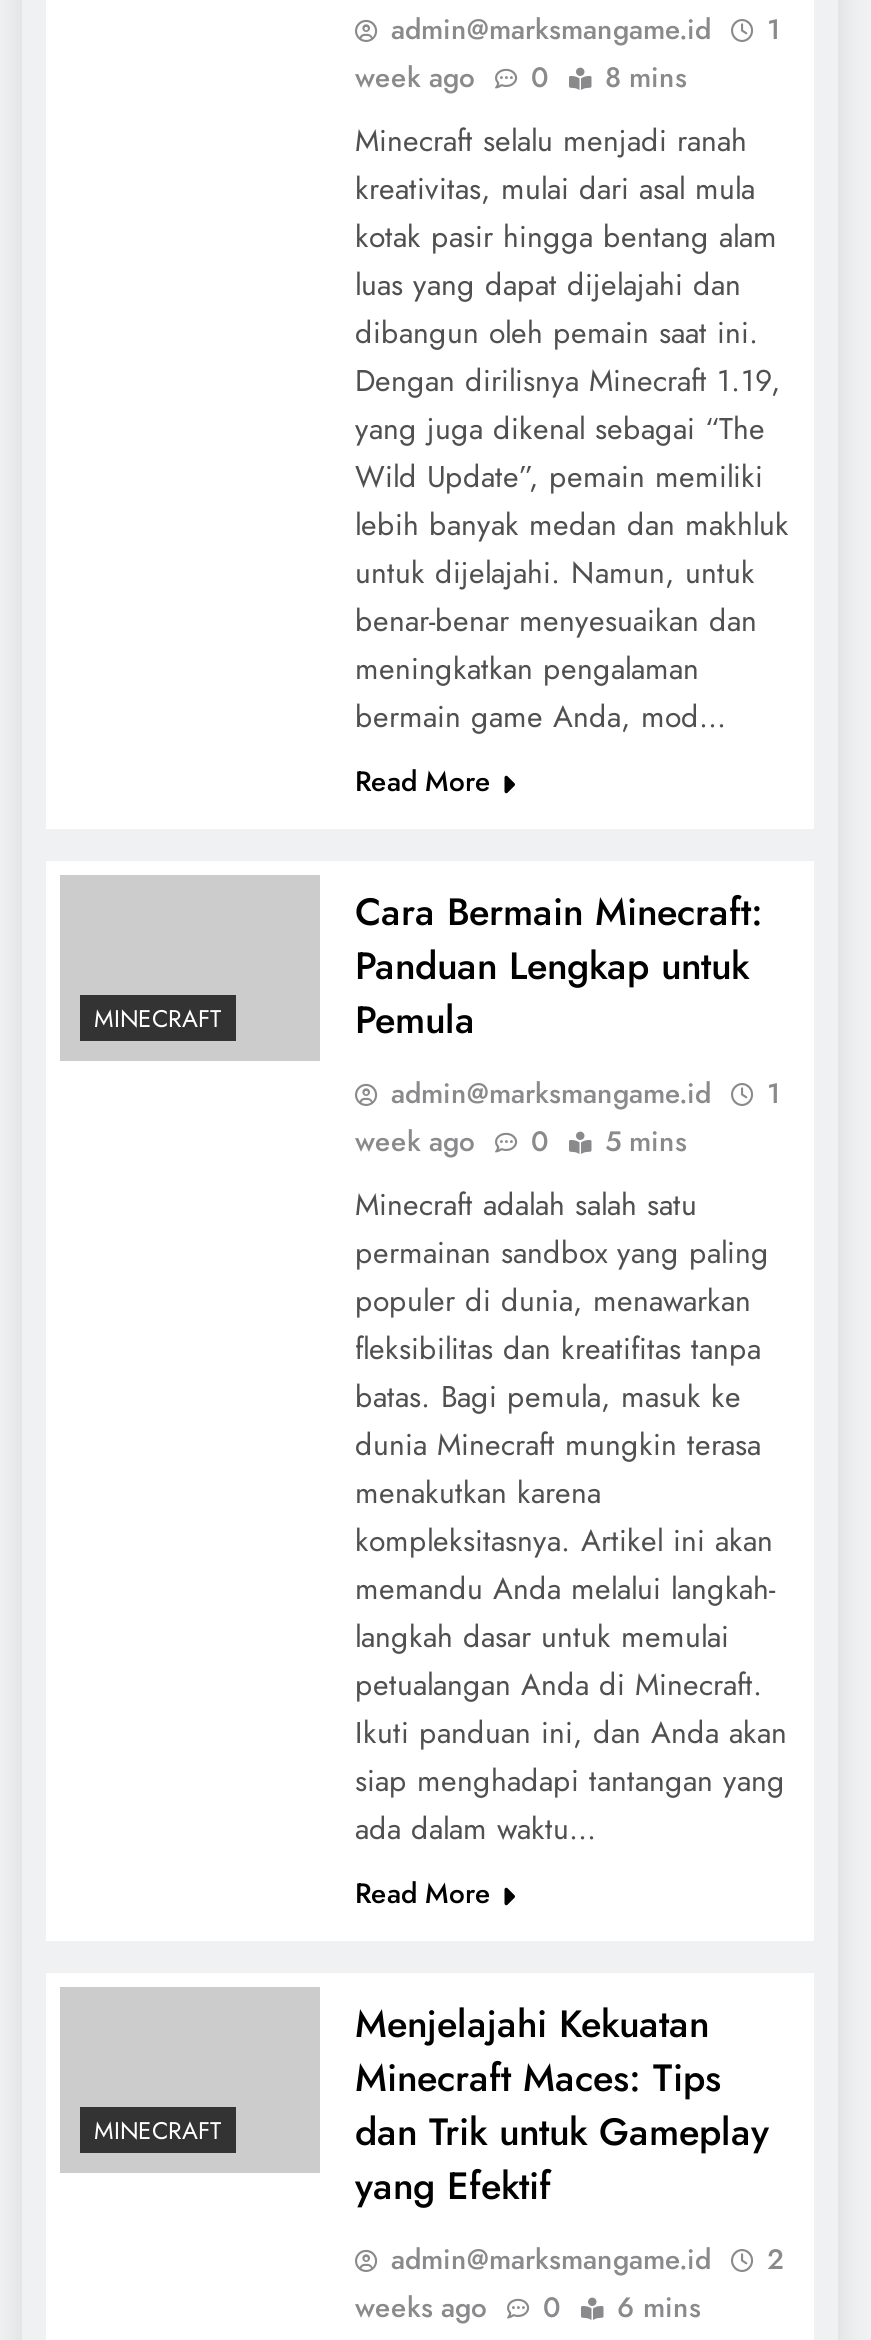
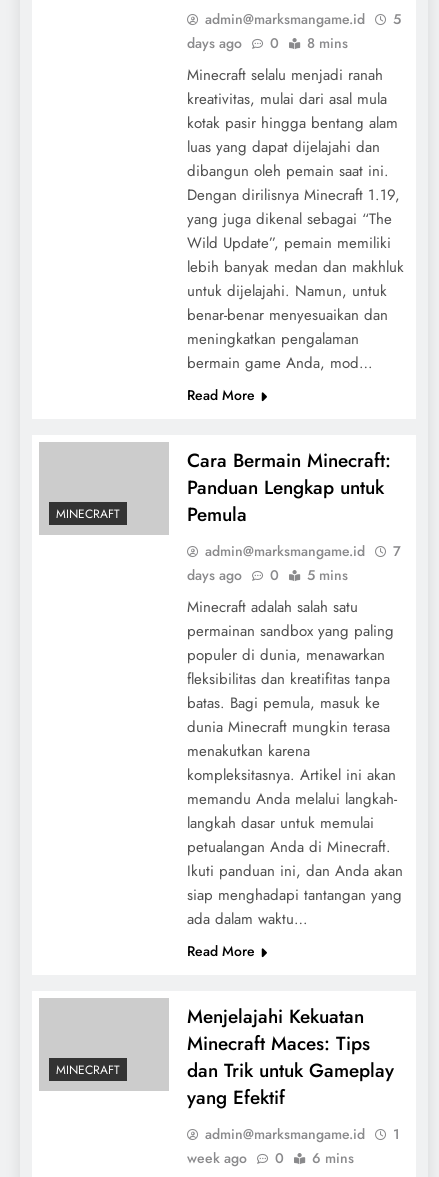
[391,10,781,50] admin@marksmangame.id 1 -> [204,9,400,29] admin@marksmangame.id 5
[355,58,475,98] week ago -> [186,33,241,53] days ago
[391,1074,781,1114] admin@marksmangame.id 1 -> [204,541,400,561] admin@marksmangame.id 7
[355,1122,475,1162] week ago -> [186,565,241,585] days ago
[391,2240,783,2280] admin@marksmangame.id 2 -> [204,1124,399,1144] admin@marksmangame.id 1
[355,2288,487,2328] weeks ago -> [186,1148,246,1168] week ago

